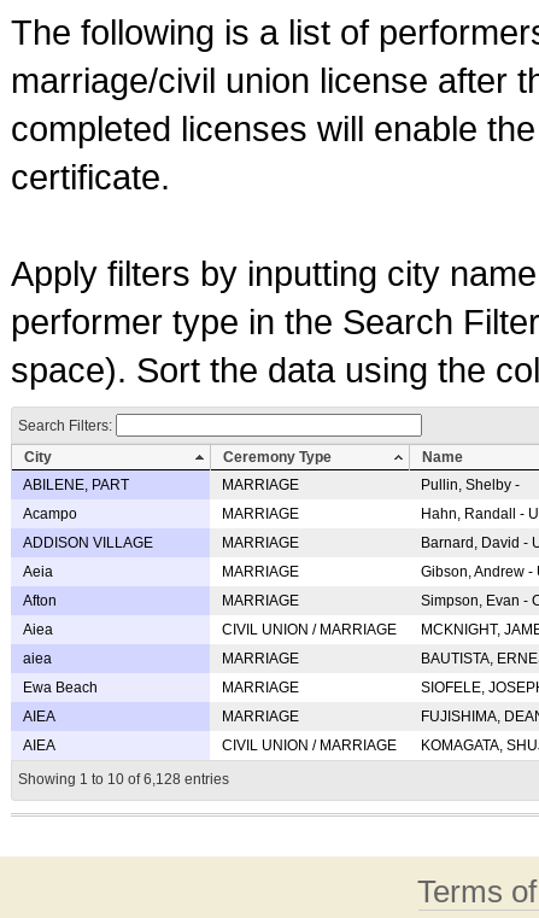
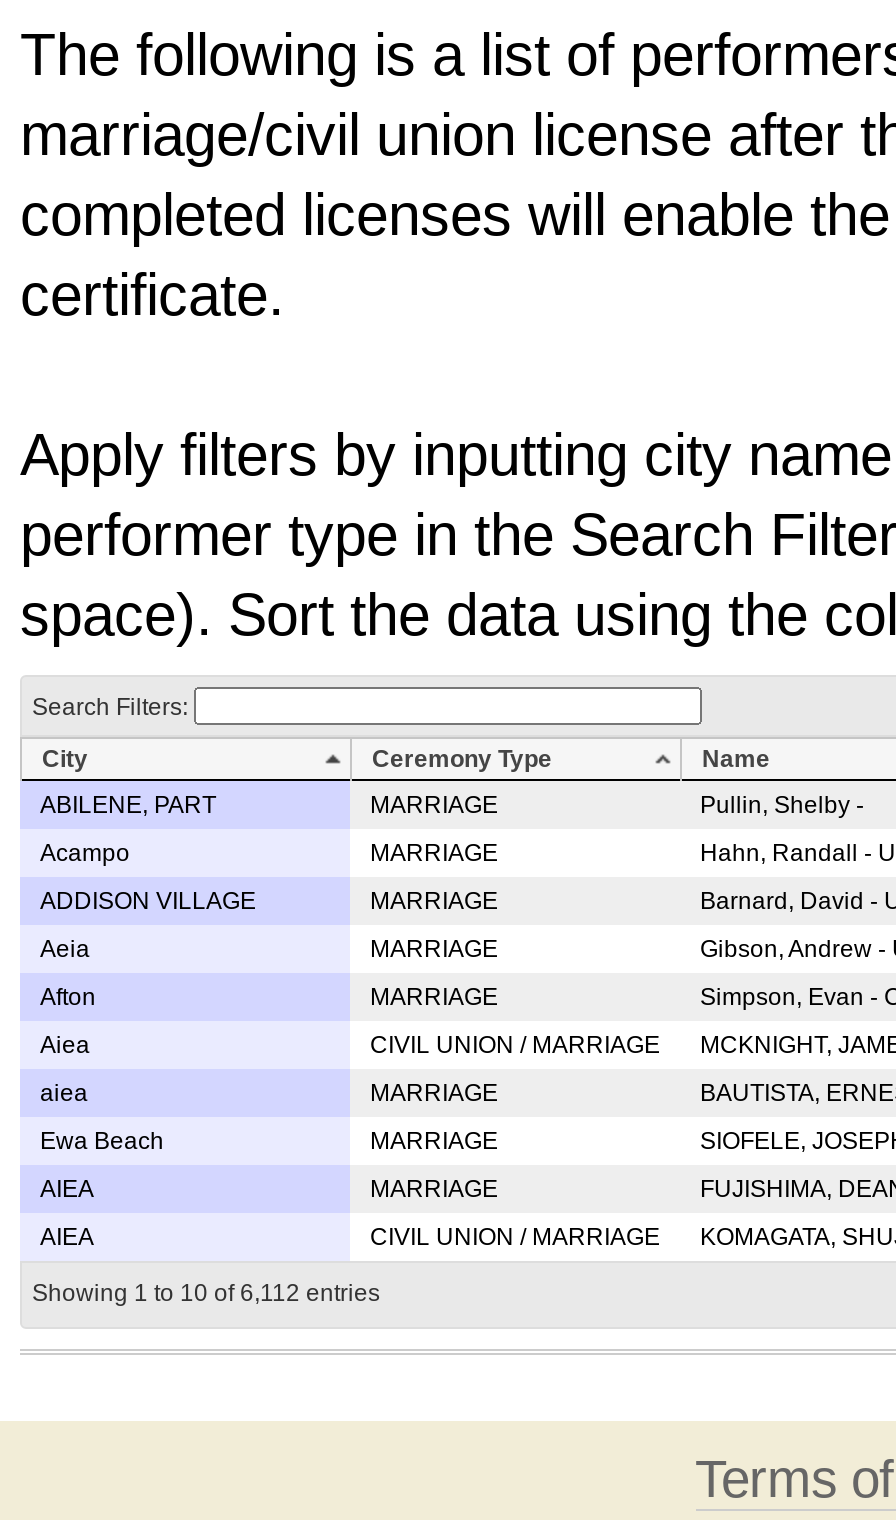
[18,771,229,788] Showing 1 to 10 of 6,128 entries -> [32,1279,380,1307] Showing 1 to 10 of 6,112 entries

